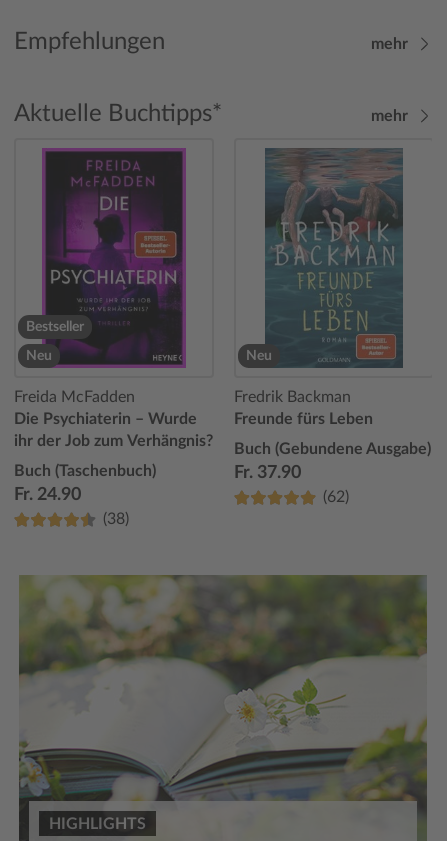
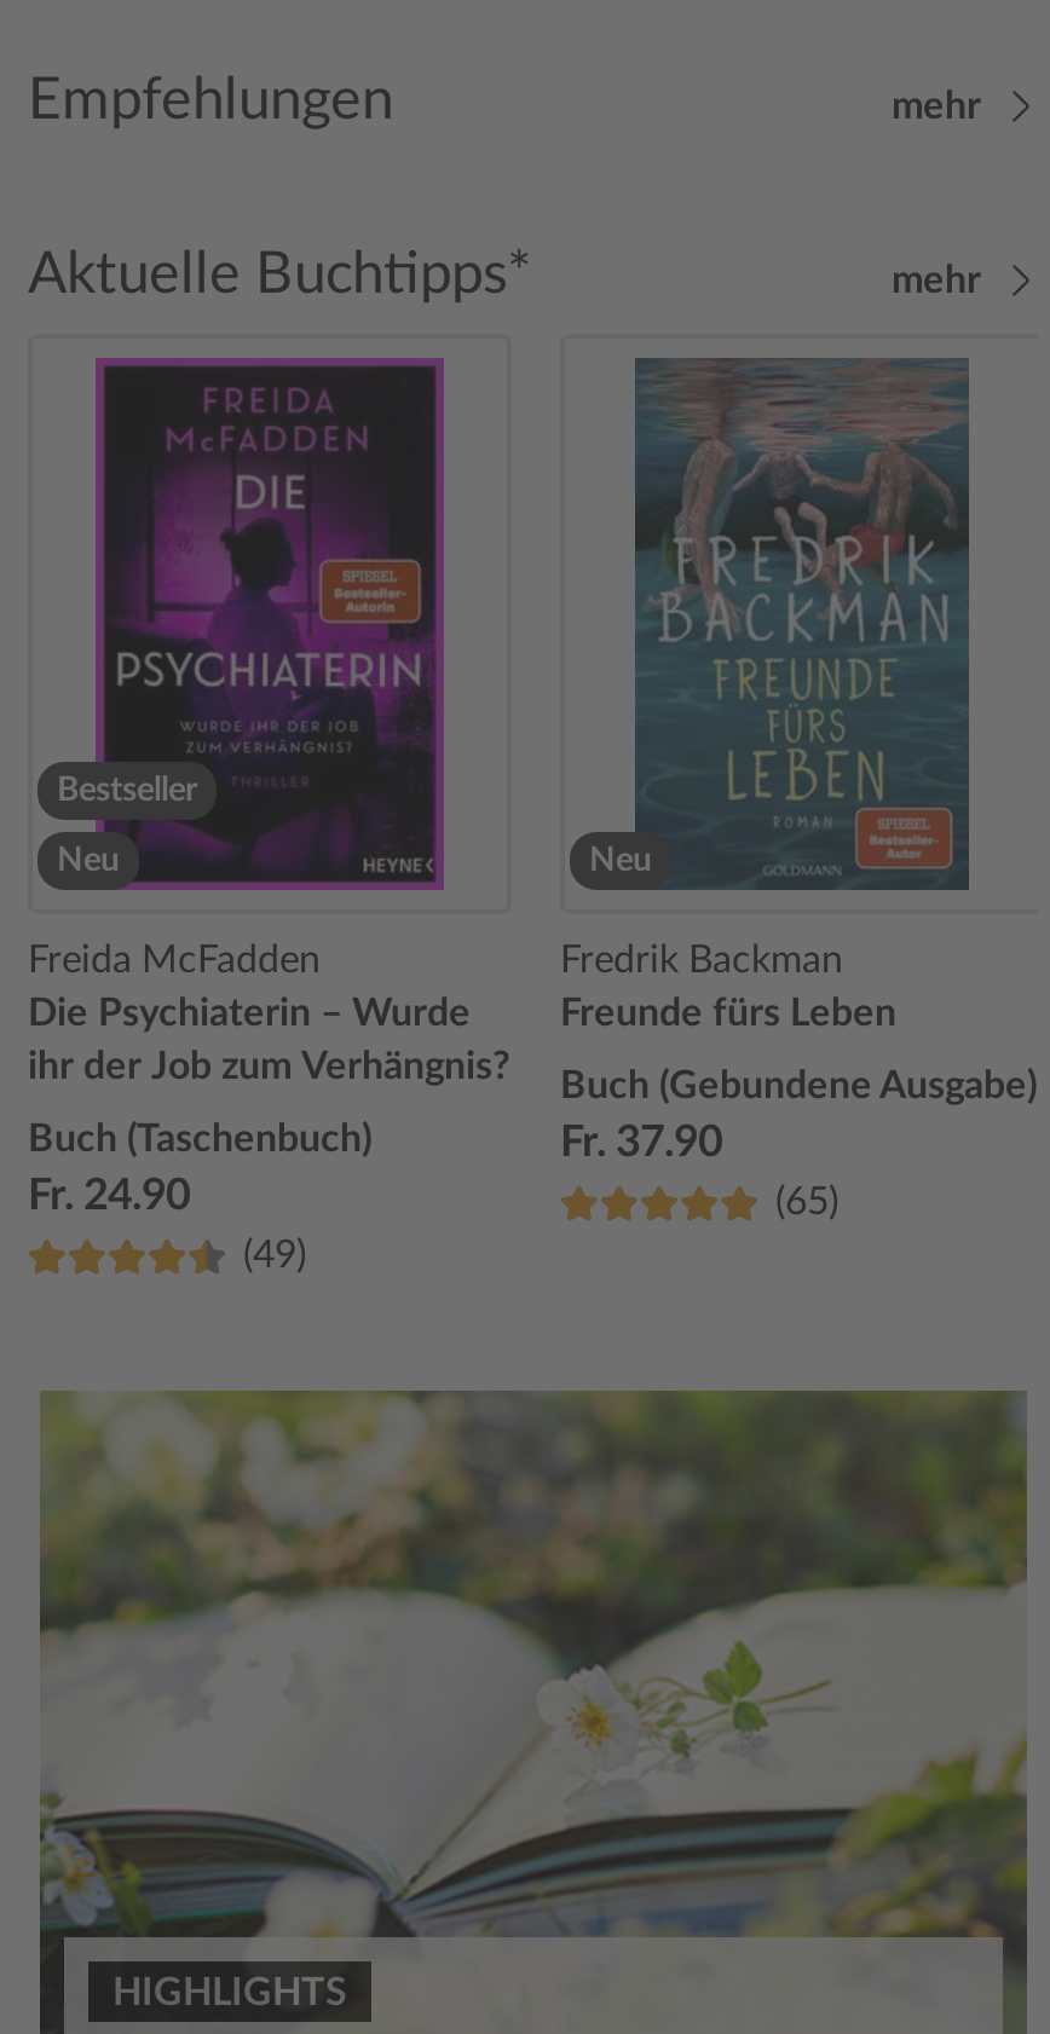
[323,489,349,505] (62) -> [775,1183,838,1221] (65)
[103,511,129,527] (38) -> [243,1236,306,1275] (49)

